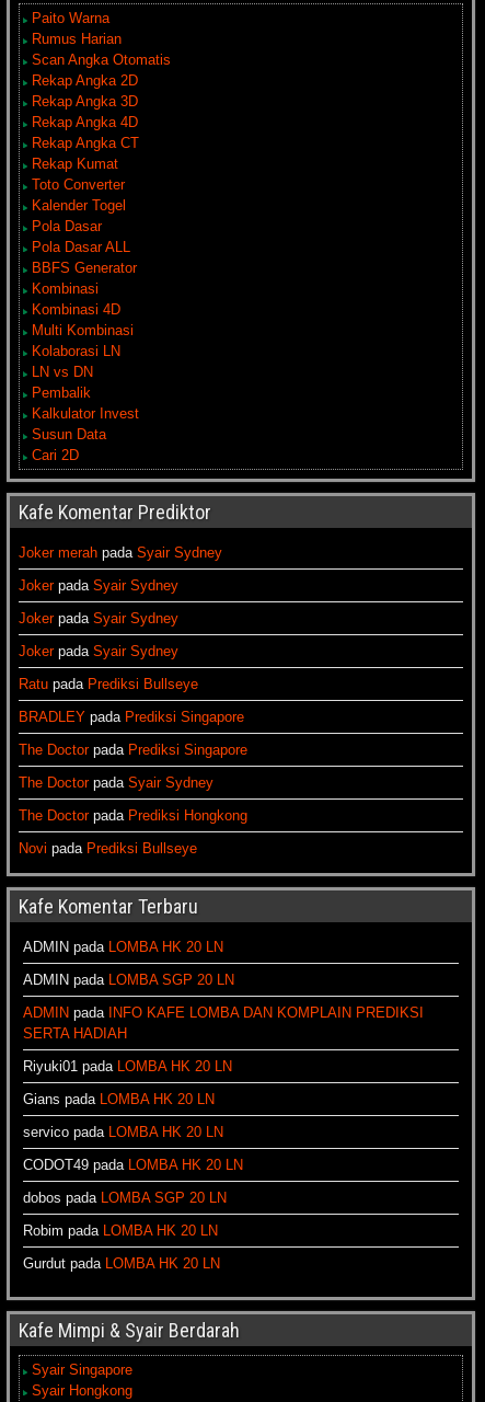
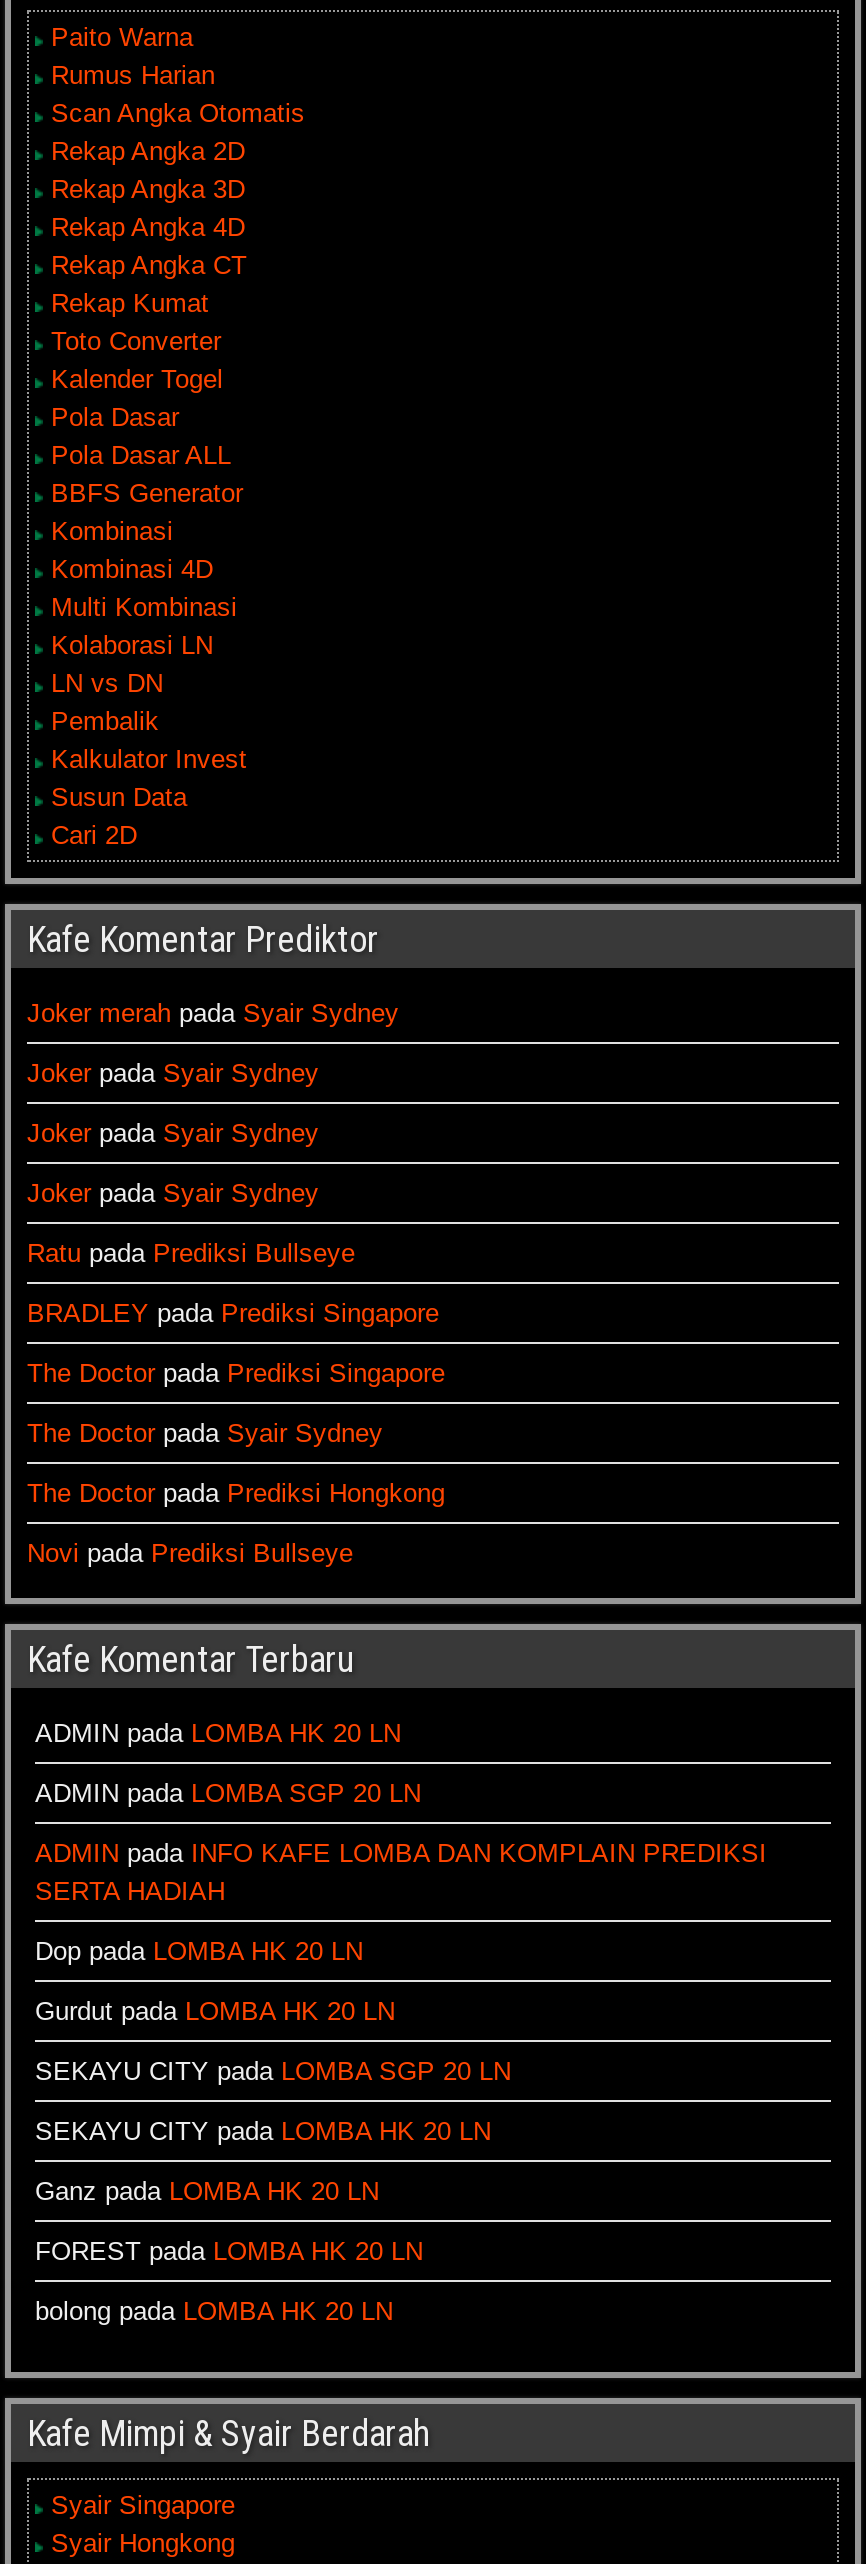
[23,1058,243,1239] Riyuki01 pada LOMBA HK 20 LN | Gians pada LOMBA HK 20 LN | servico pada LOMBA HK 20 LN | CODOT49 pada LOMBA HK 20 LN | dobos pada LOMBA SGP 20 LN | Robim pada LOMBA HK 20 LN -> [35,1936,363,1966] Dop pada LOMBA HK 20 LN
moved [23,1255,220,1272] -> [35,1996,395,2026]: Gurdut pada LOMBA HK 20 LN
none -> [35,2056,511,2326] SEKAYU CITY pada LOMBA SGP 20 LN | SEKAYU CITY pada LOMBA HK 20 LN | Ganz pada LOMBA HK 20 LN | FOREST pada LOMBA HK 20 LN | bolong pada LOMBA HK 20 LN

